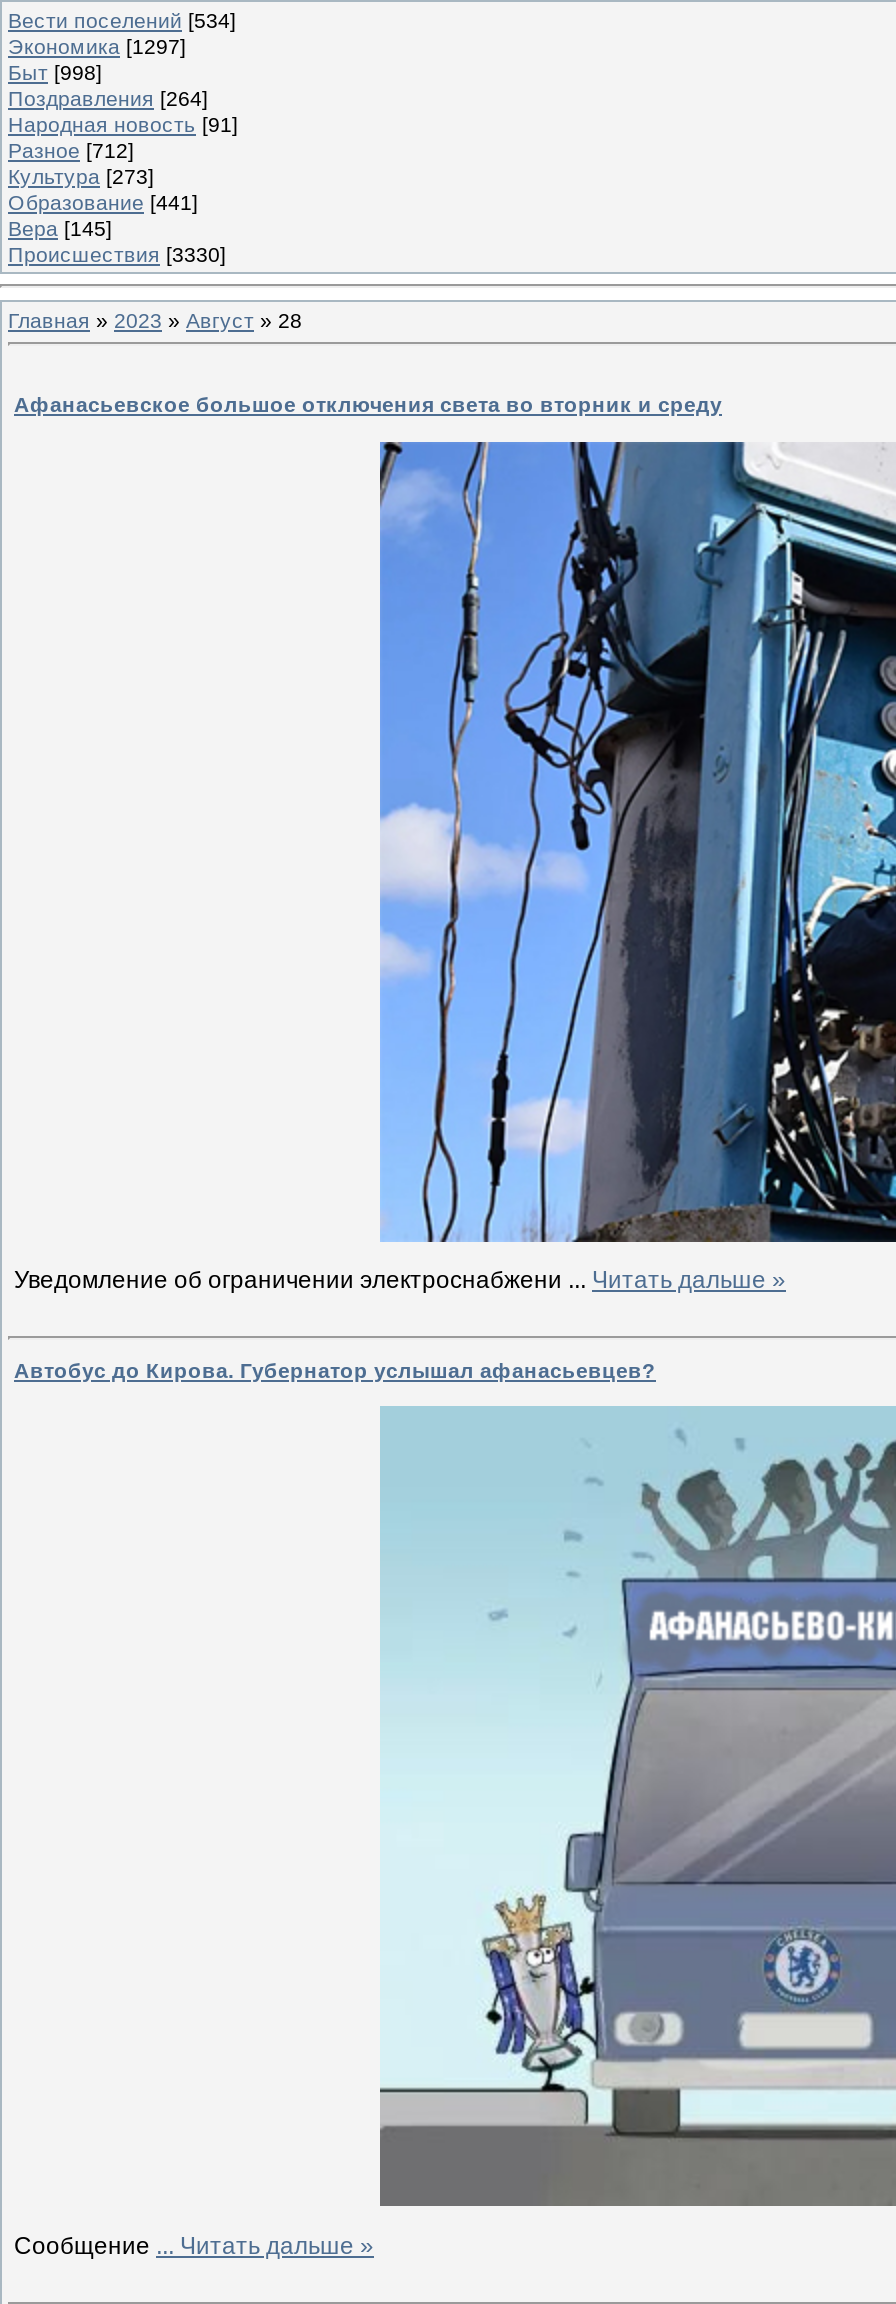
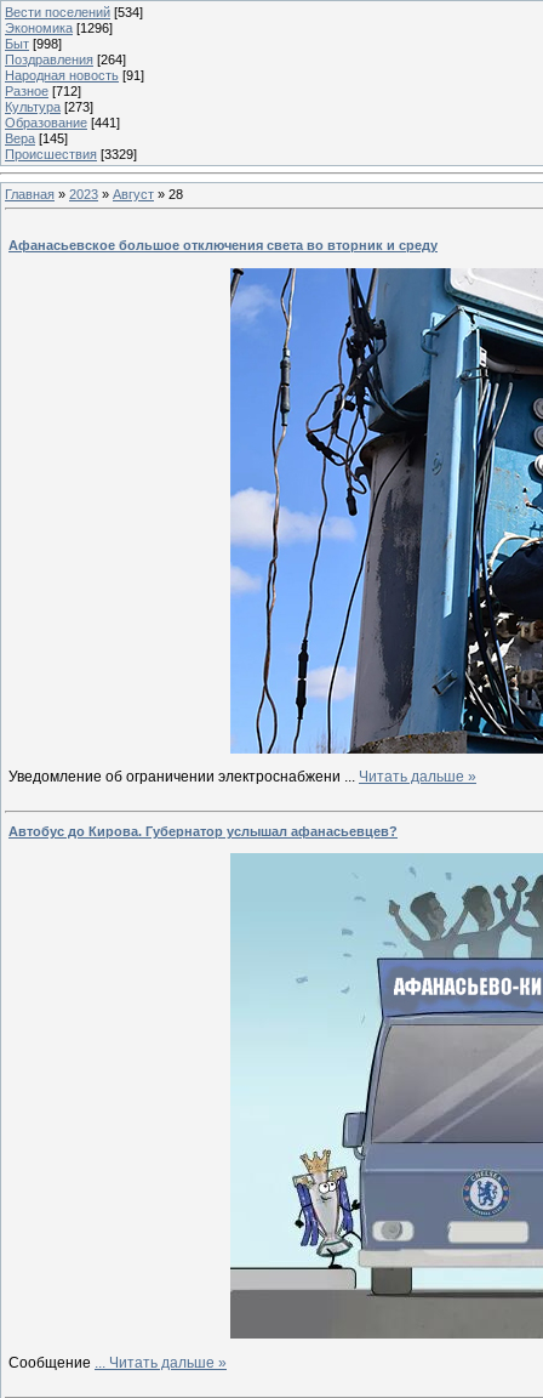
[8,34,186,58] Экономика [1297] -> [5,21,113,35] Экономика [1296]
[8,242,226,266] Происшествия [3330] -> [5,147,137,161] Происшествия [3329]

